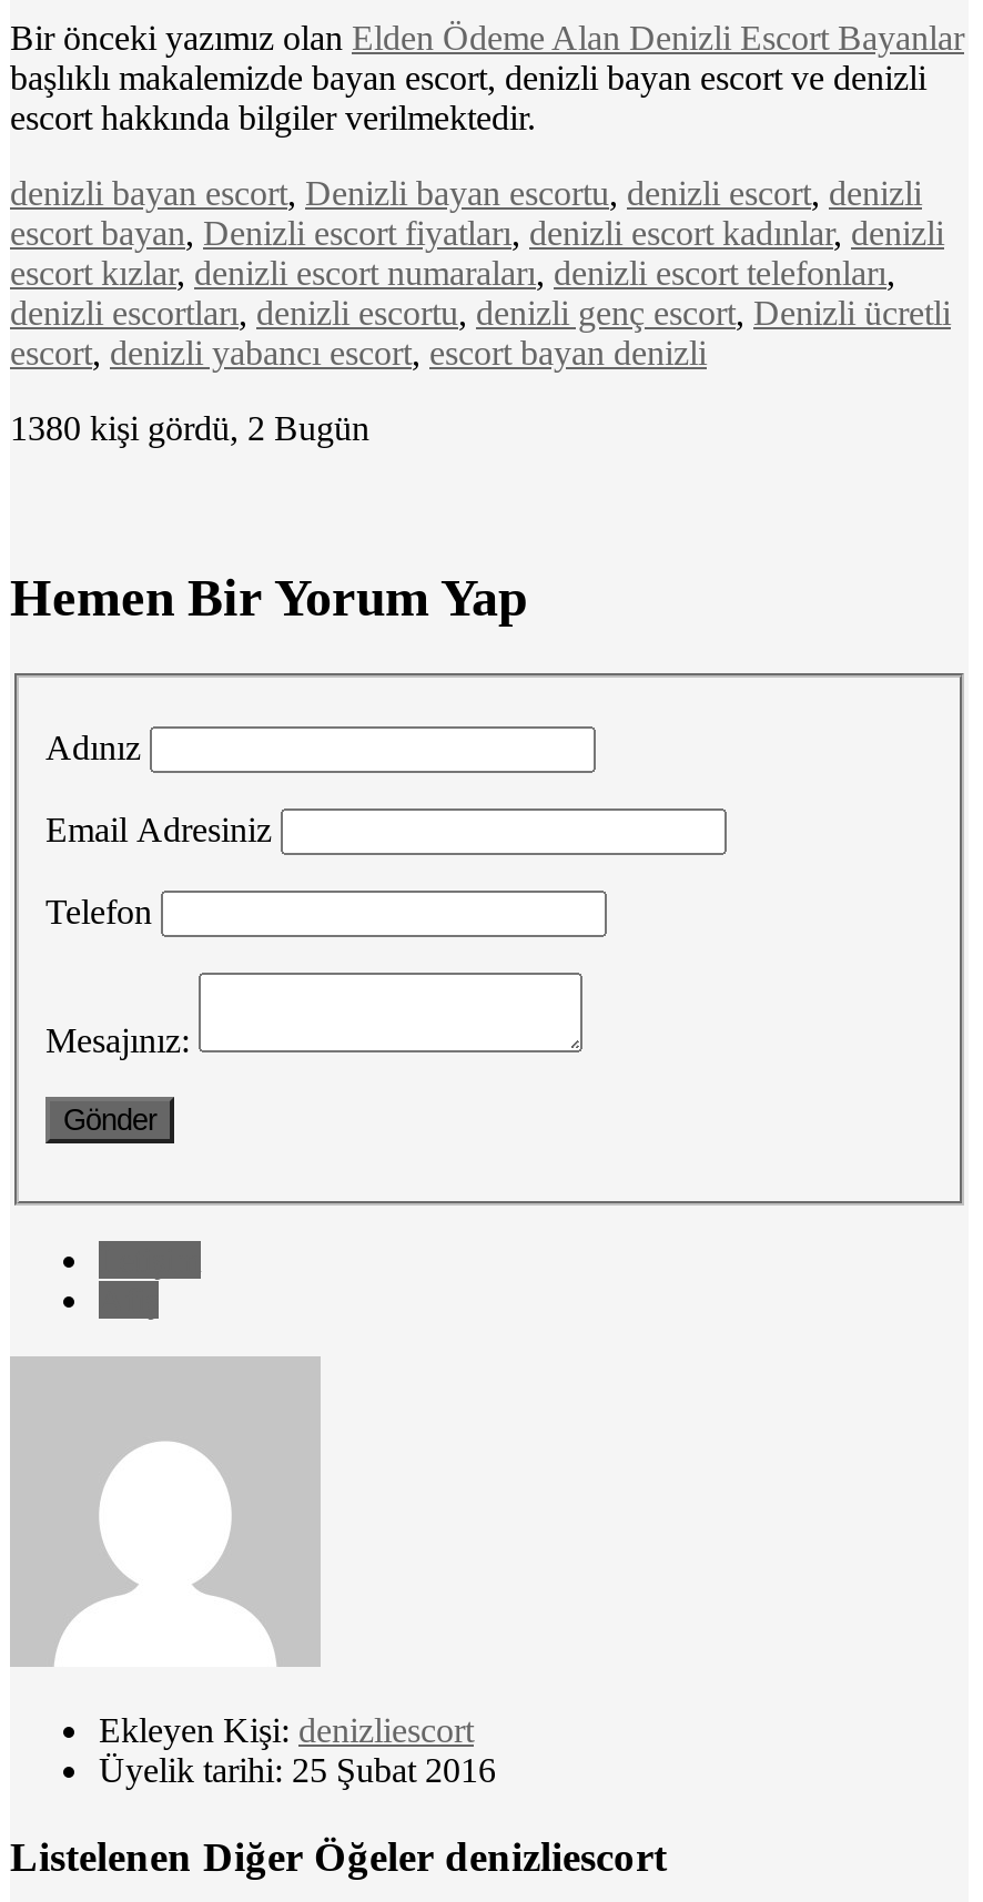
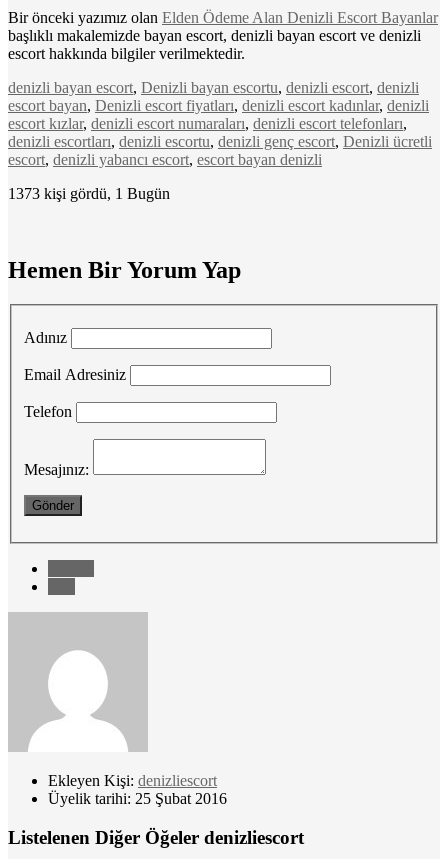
[10,410,369,448] 1380 kişi gördü, 2 Bugün -> [8,185,170,202] 1373 kişi gördü, 1 Bugün

